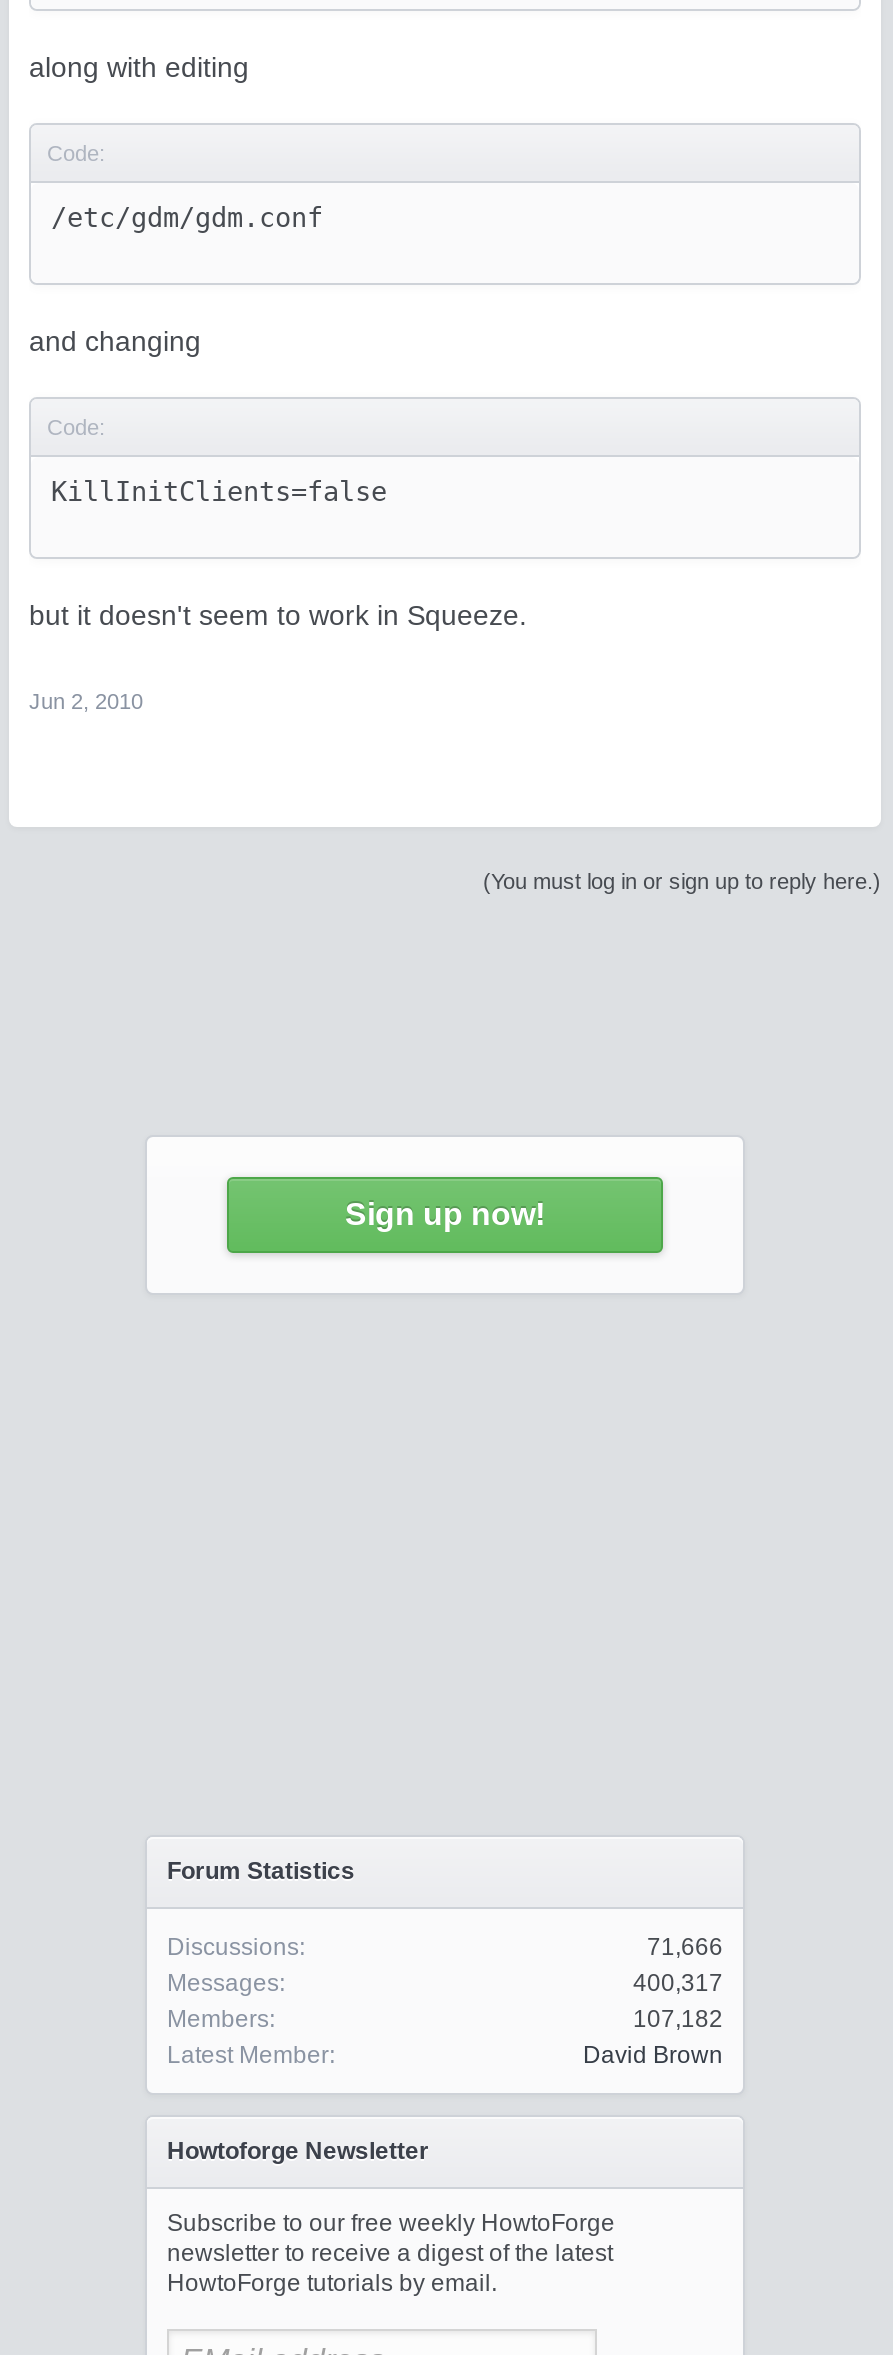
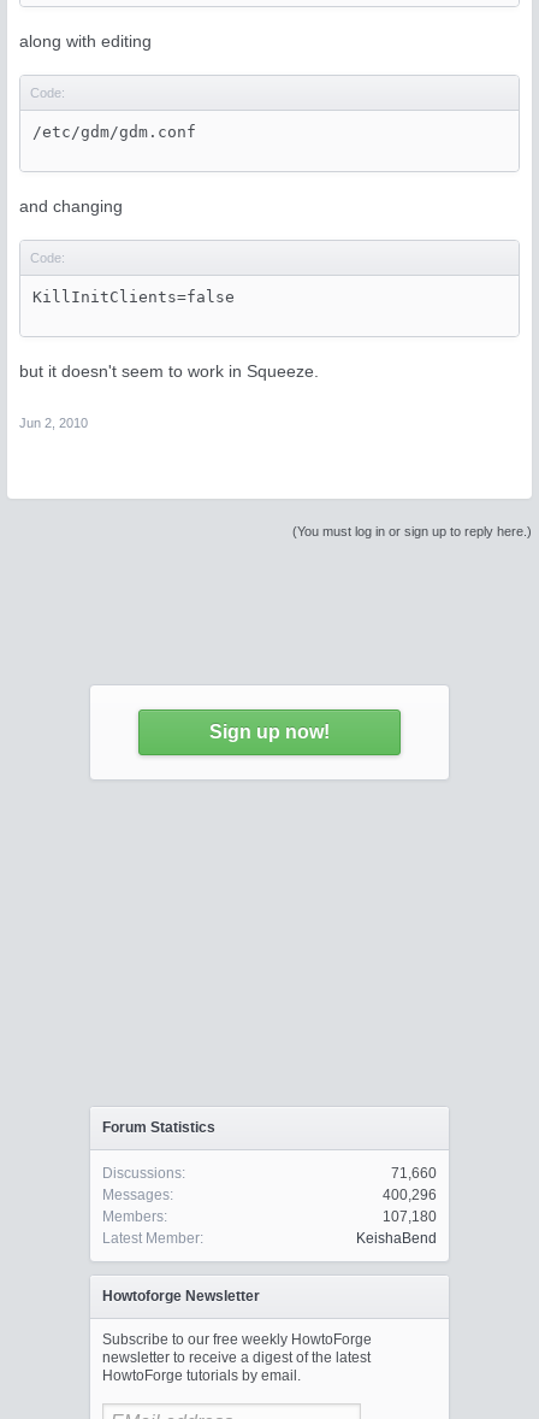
[647,1933,723,1961] 71,666 -> [391,1165,437,1182] 71,660
[633,1969,723,1997] 400,317 -> [383,1187,437,1203] 400,296
[633,2005,723,2033] 107,182 -> [383,1208,437,1225] 107,180
[583,2041,723,2069] David Brown -> [356,1230,437,1247] KeishaBend

